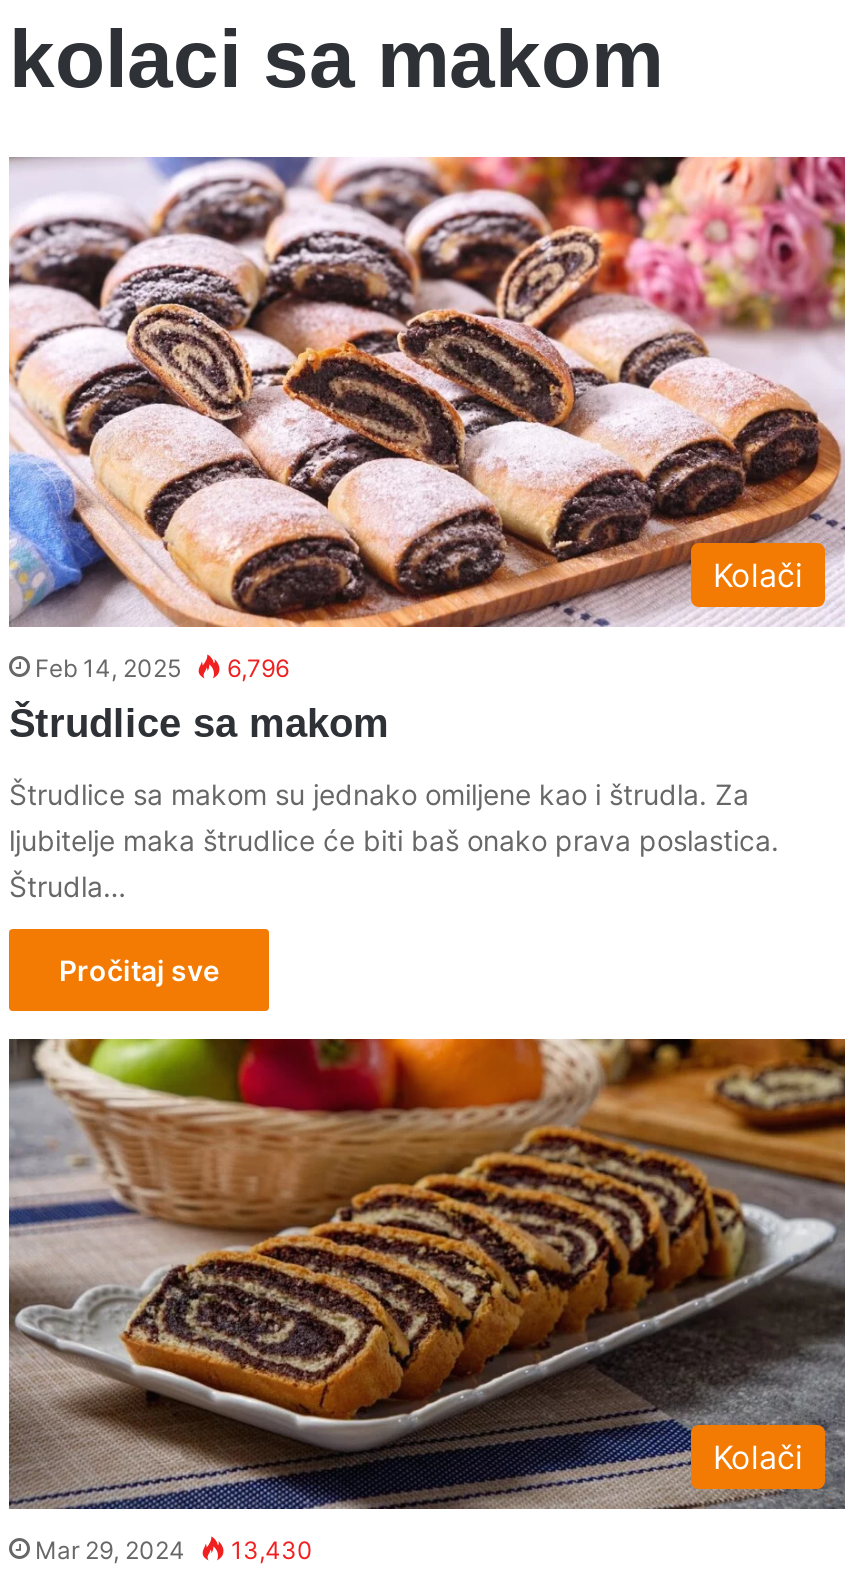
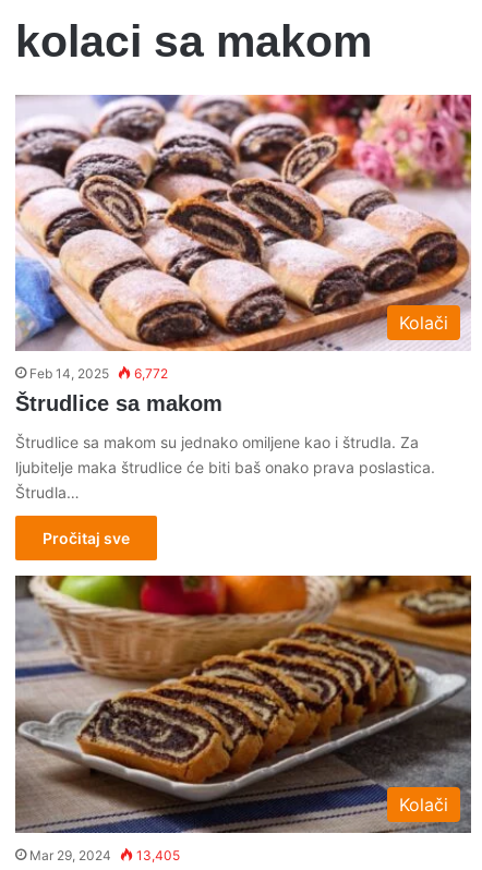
[35,653,289,683] Feb 14, 2025 6,796 -> [29,366,168,382] Feb 14, 2025 6,772
[35,1536,313,1566] Mar 29, 2024 13,430 -> [29,847,180,864] Mar 29, 2024 13,405

